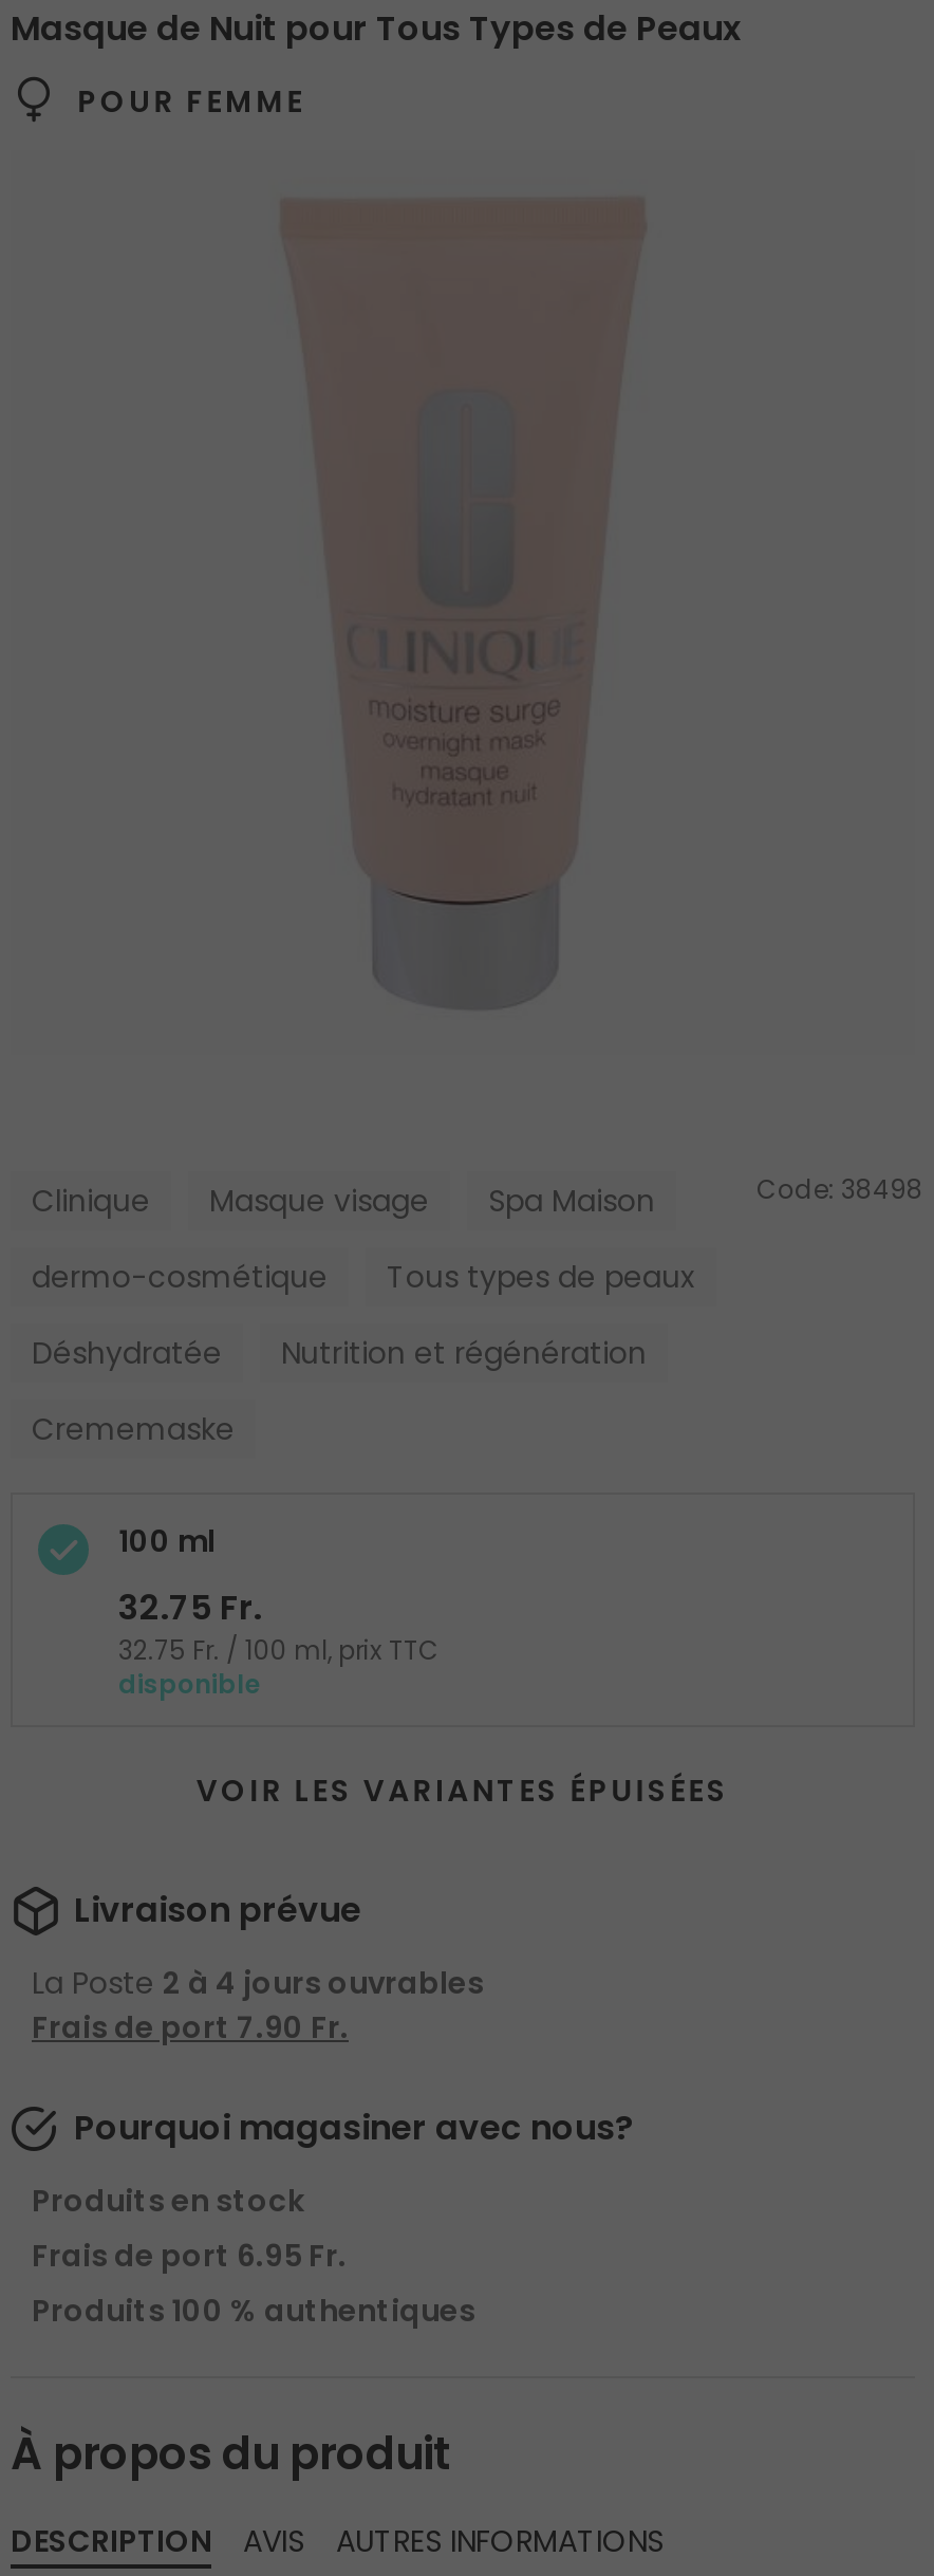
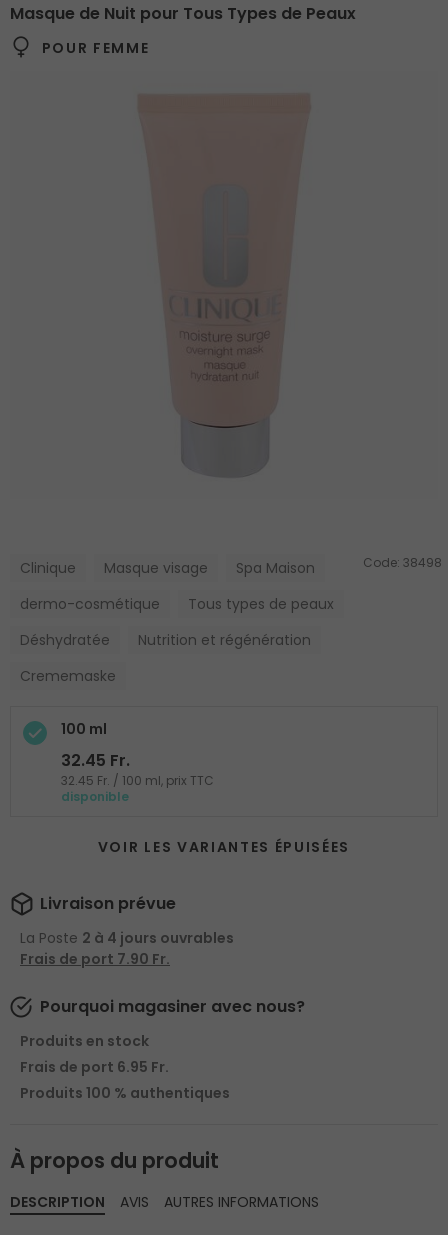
[118,1584,262,1632] 32.75 Fr. -> [61,749,130,772] 32.45 Fr.
[118,1632,440,1668] 32.75 Fr. / 100 ml, prix TTC -> [61,772,214,789] 32.45 Fr. / 100 ml, prix TTC

